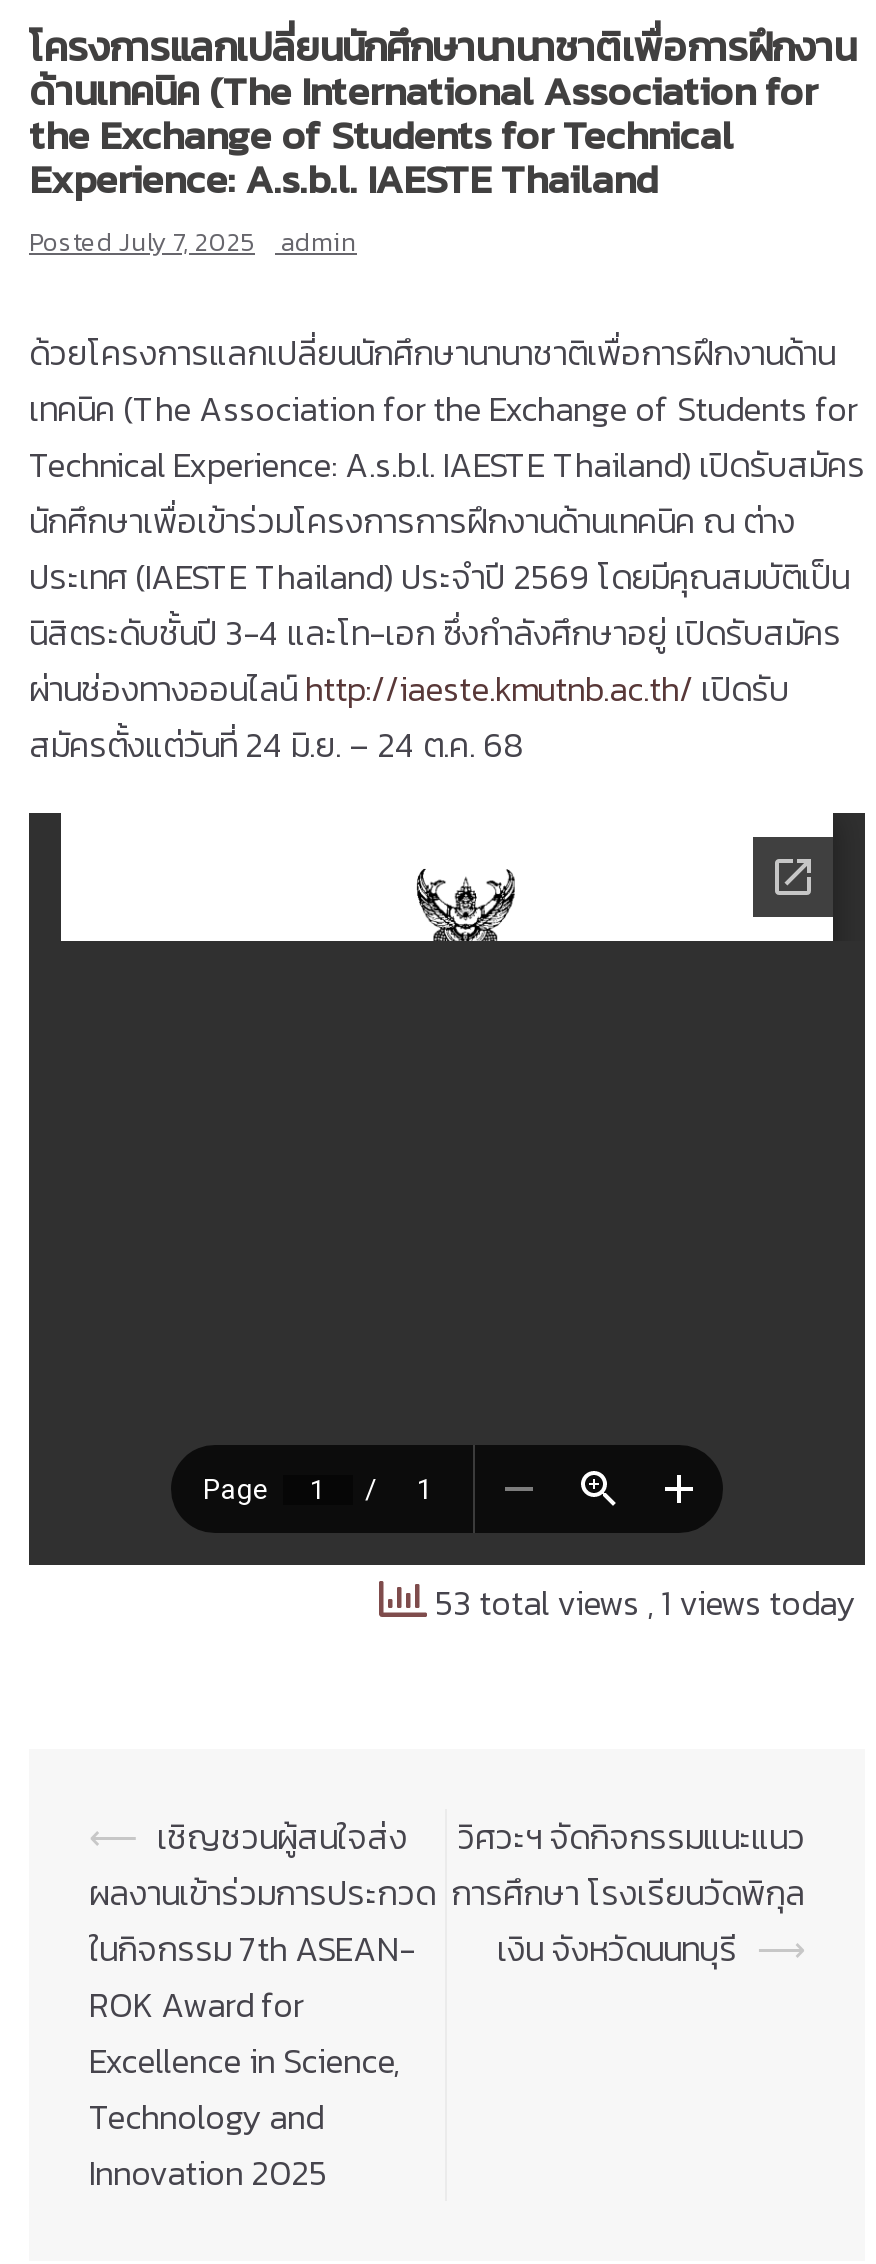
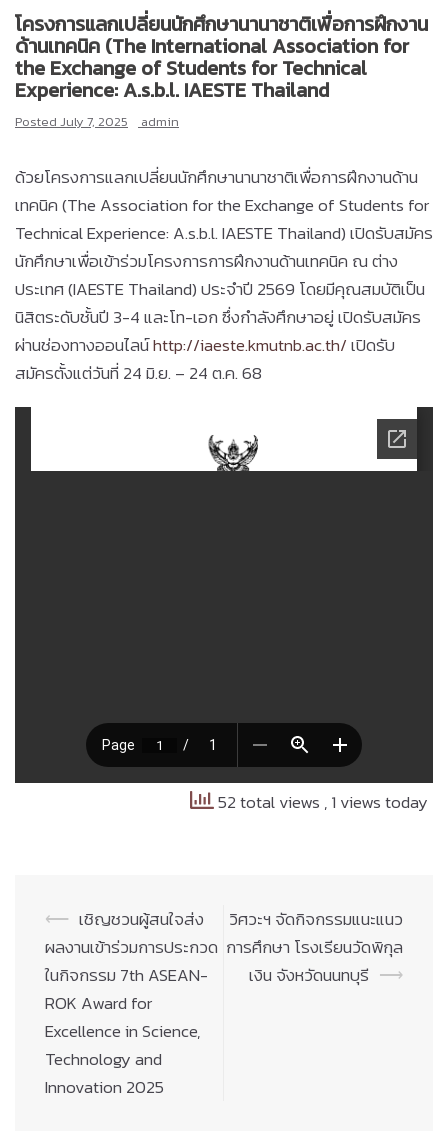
[427,1577,855,1629] 53 total views, 1 views today -> [214,789,428,815] 52 total views, 1 views today

